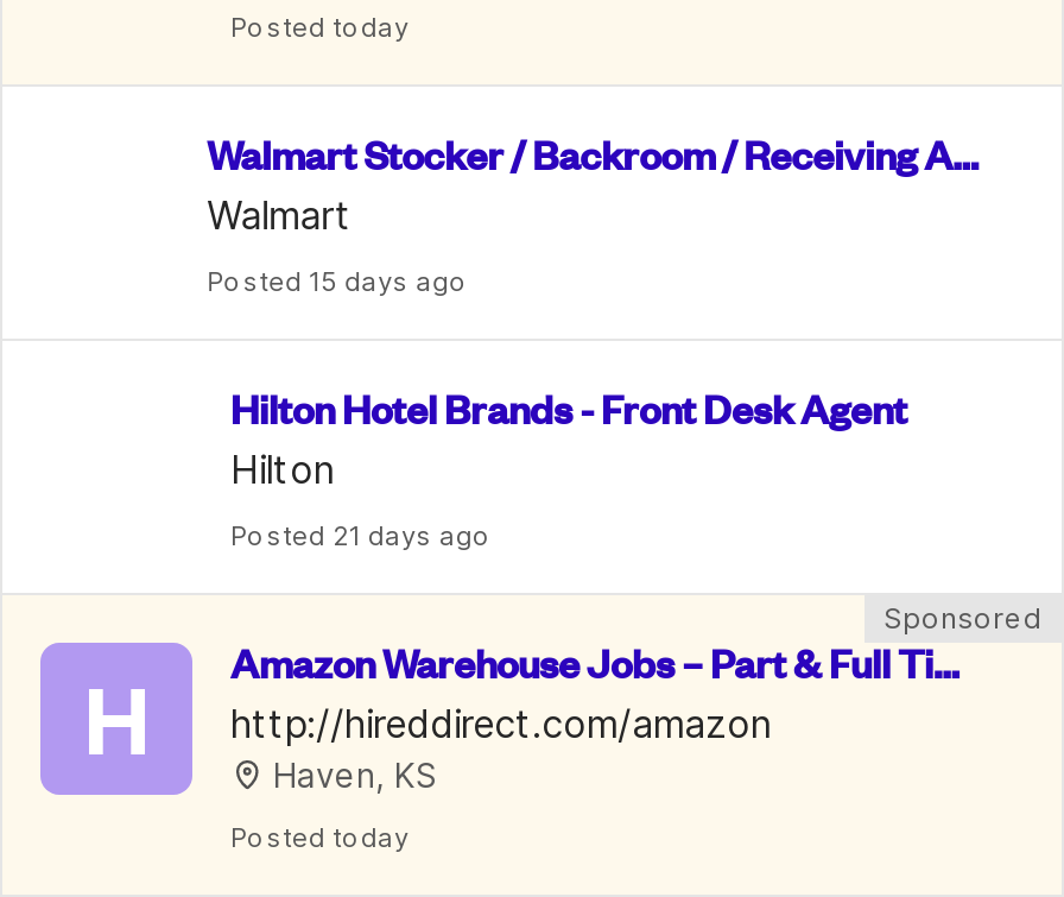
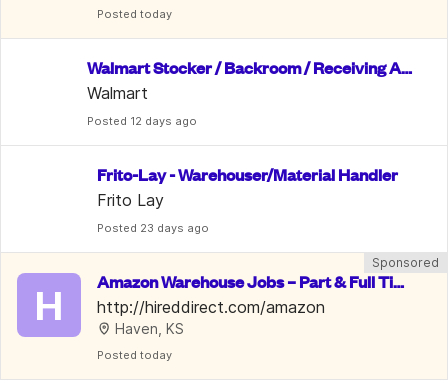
[207,265,468,298] Posted 15 days ago -> [87,114,197,128] Posted 12 days ago
[230,381,907,493] Hilton Hotel Brands - Front Desk Agent | Hilton -> [97,163,398,210] Frito-Lay - Warehouser/Material Handler | Frito Lay
[230,519,492,552] Posted 21 days ago -> [97,221,209,235] Posted 23 days ago

